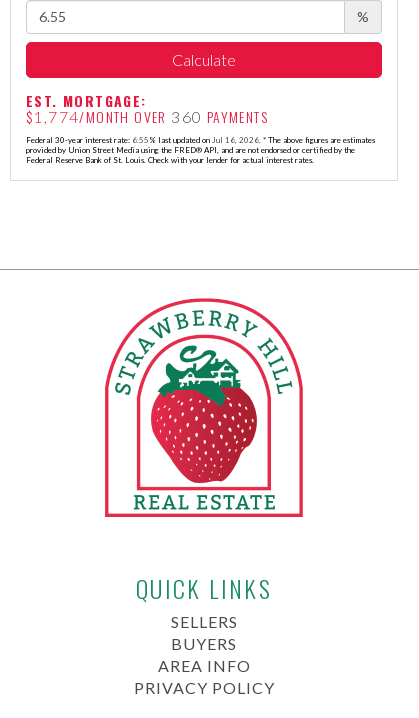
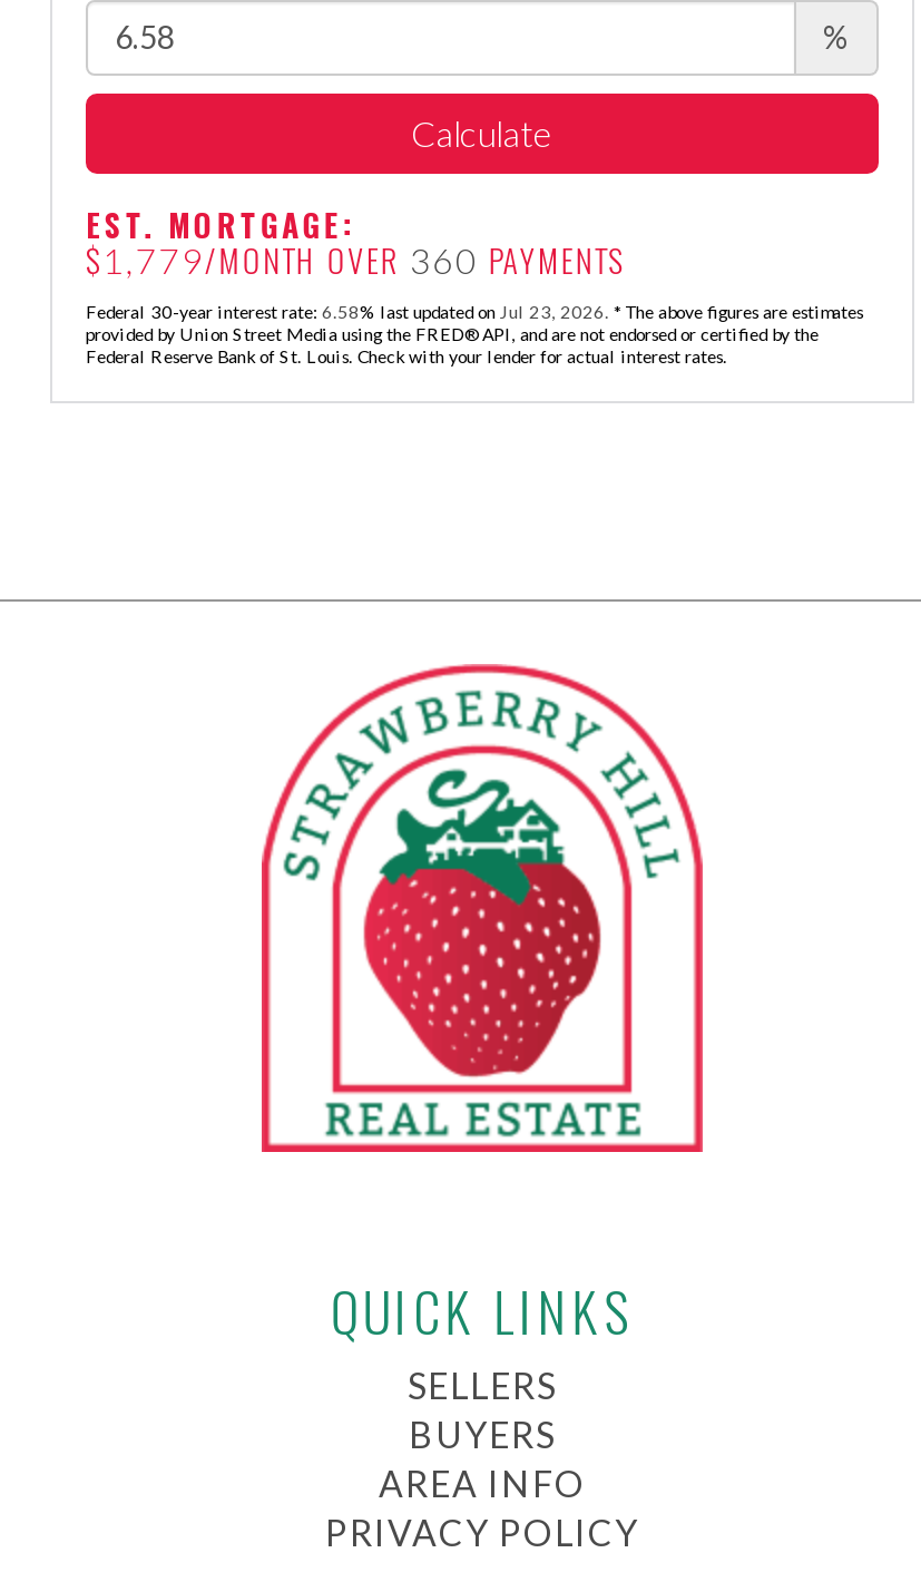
[26,106,268,127] $1,774/MONTH OVER 360 PAYMENTS -> [86,236,625,283] $1,779/MONTH OVER 360 PAYMENTS
[26,135,375,145] Federal 30-year interest rate: 6.55% last updated on Jul 16, 2026. * The above figures are estimates -> [86,301,863,323] Federal 30-year interest rate: 6.58% last updated on Jul 23, 2026. * The above figures are estimates

